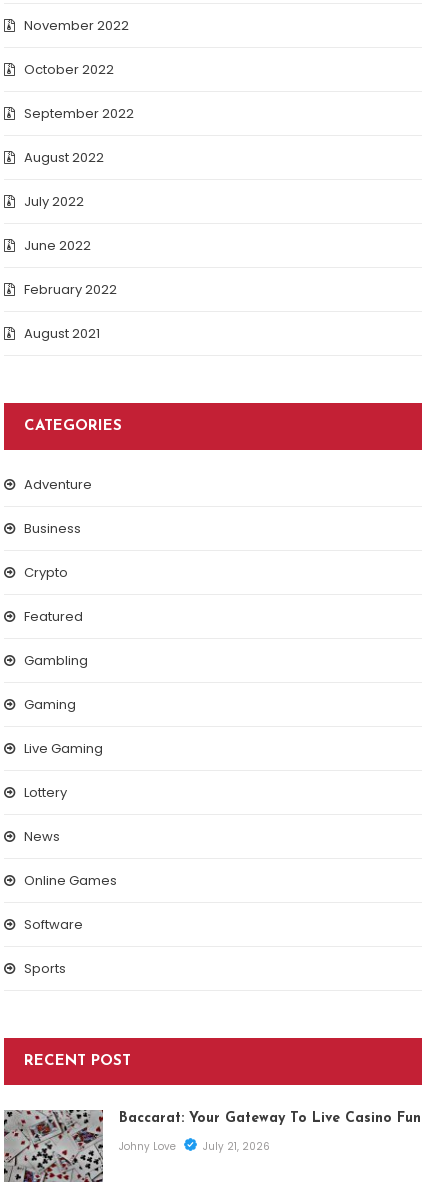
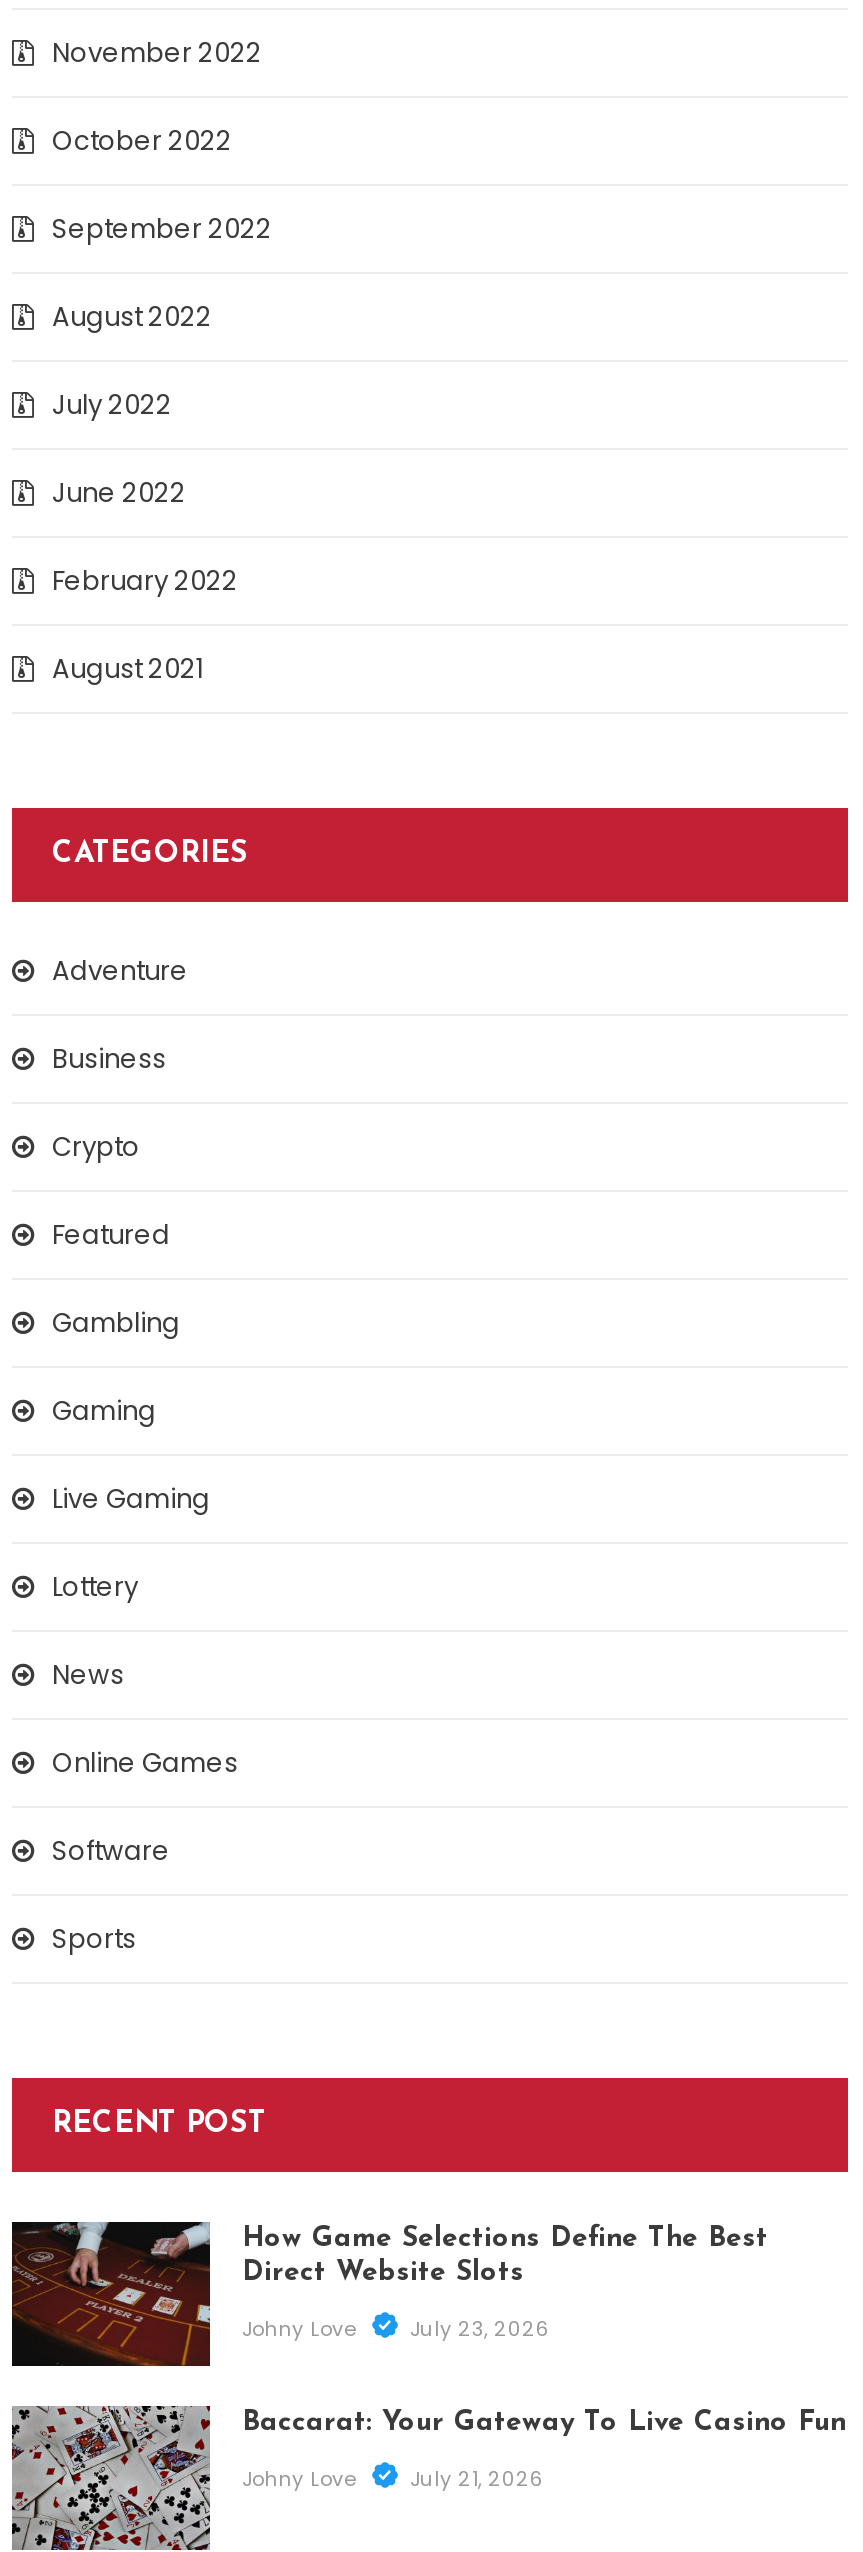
none -> [12,2222,768,2368] [image] | How Game Selections Define The Best | Direct Website Slots | Johny Love | July 23, 2026

